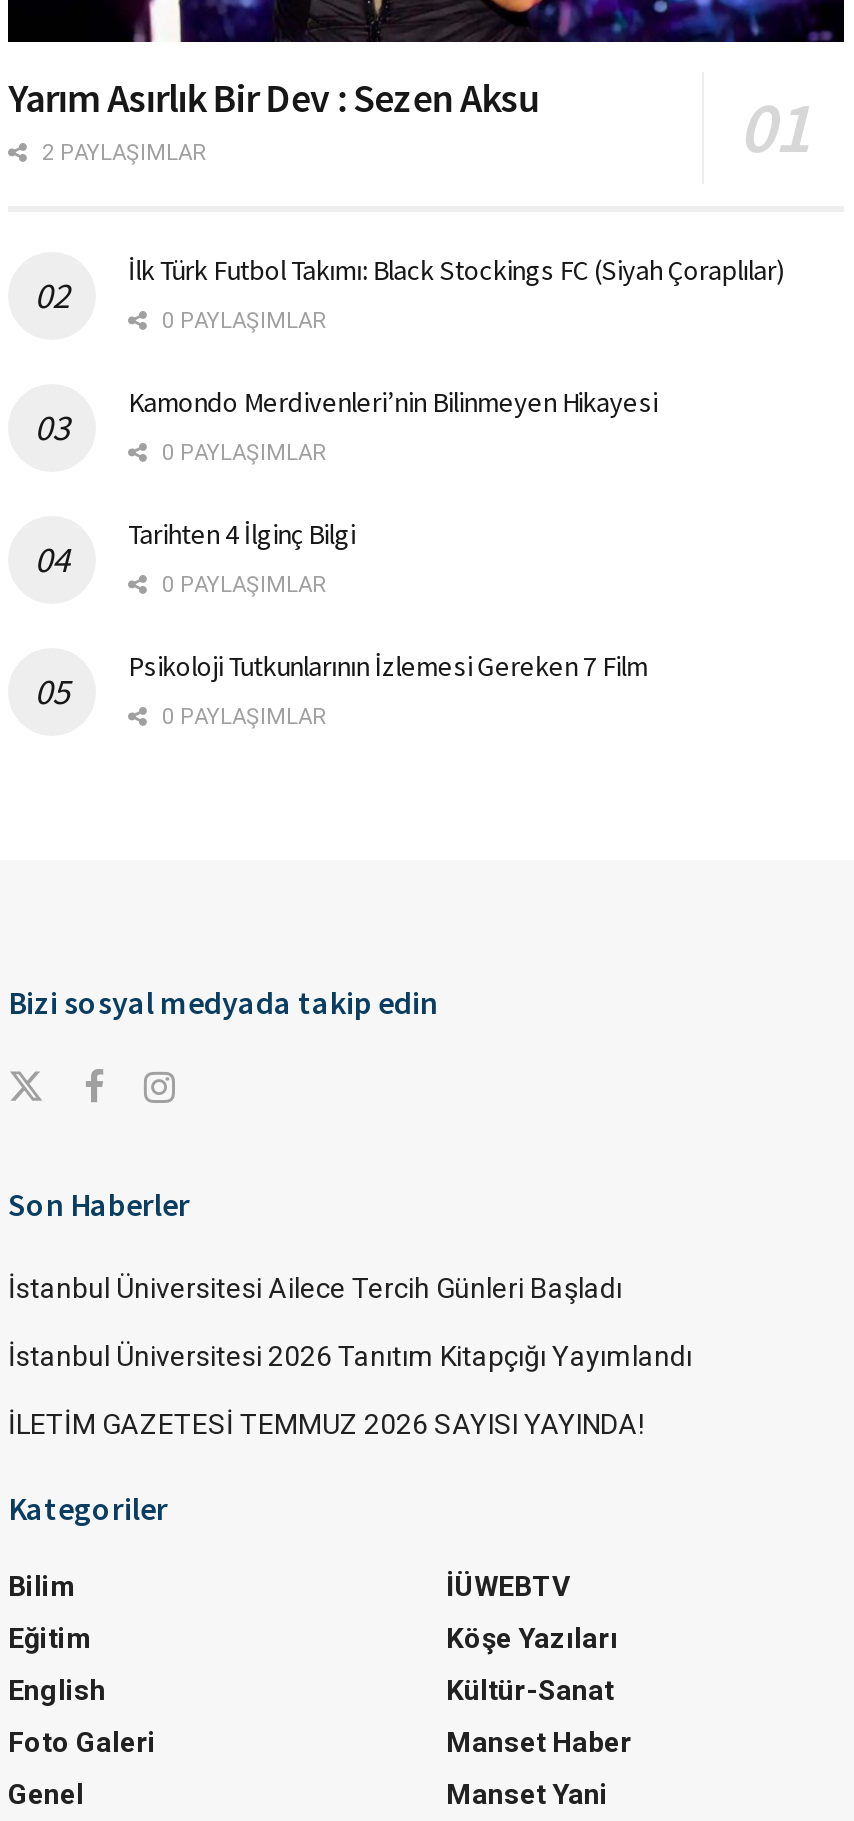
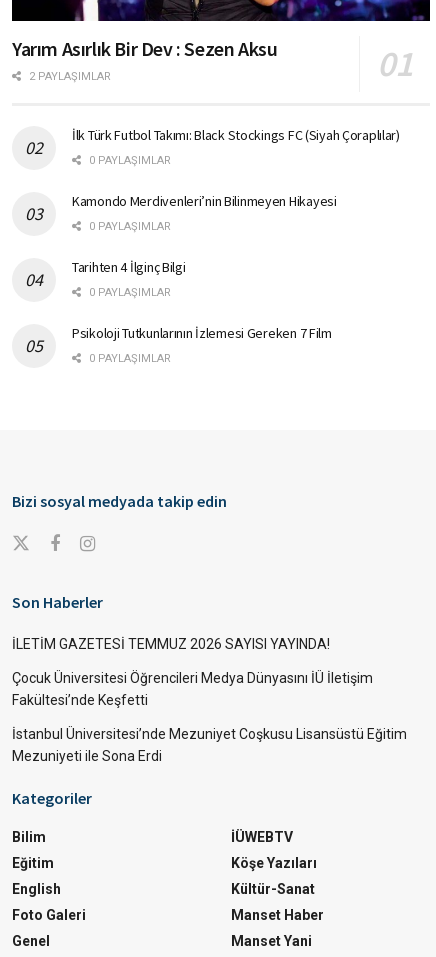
[8,1273,692,1373] İstanbul Üniversitesi Ailece Tercih Günleri Başladı | İstanbul Üniversitesi 2026 Tanıtım Kitapçığı Yayımlandı -> none
moved [8,1409,644,1441] -> [12,636,330,652]: İLETİM GAZETESİ TEMMUZ 2026 SAYISI YAYINDA!
none -> [12,670,407,764] Çocuk Üniversitesi Öğrencileri Medya Dünyasını İÜ İletişim | Fakültesi’nde Keşfetti | İstanbul Üniversitesi’nde Mezuniyet Coşkusu Lisansüstü Eğitim | Mezuniyeti ile Sona Erdi

